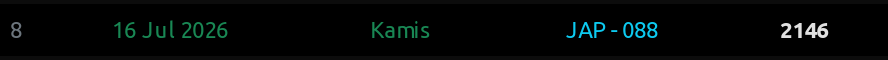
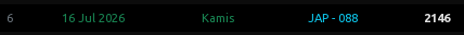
[10,18,22,42] 8 -> [6,12,13,24] 6

